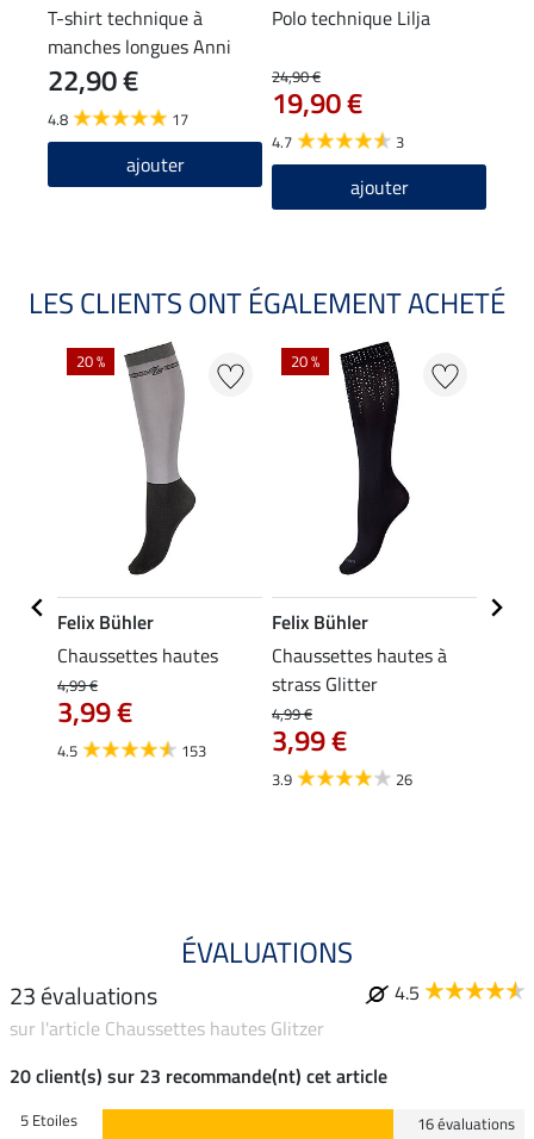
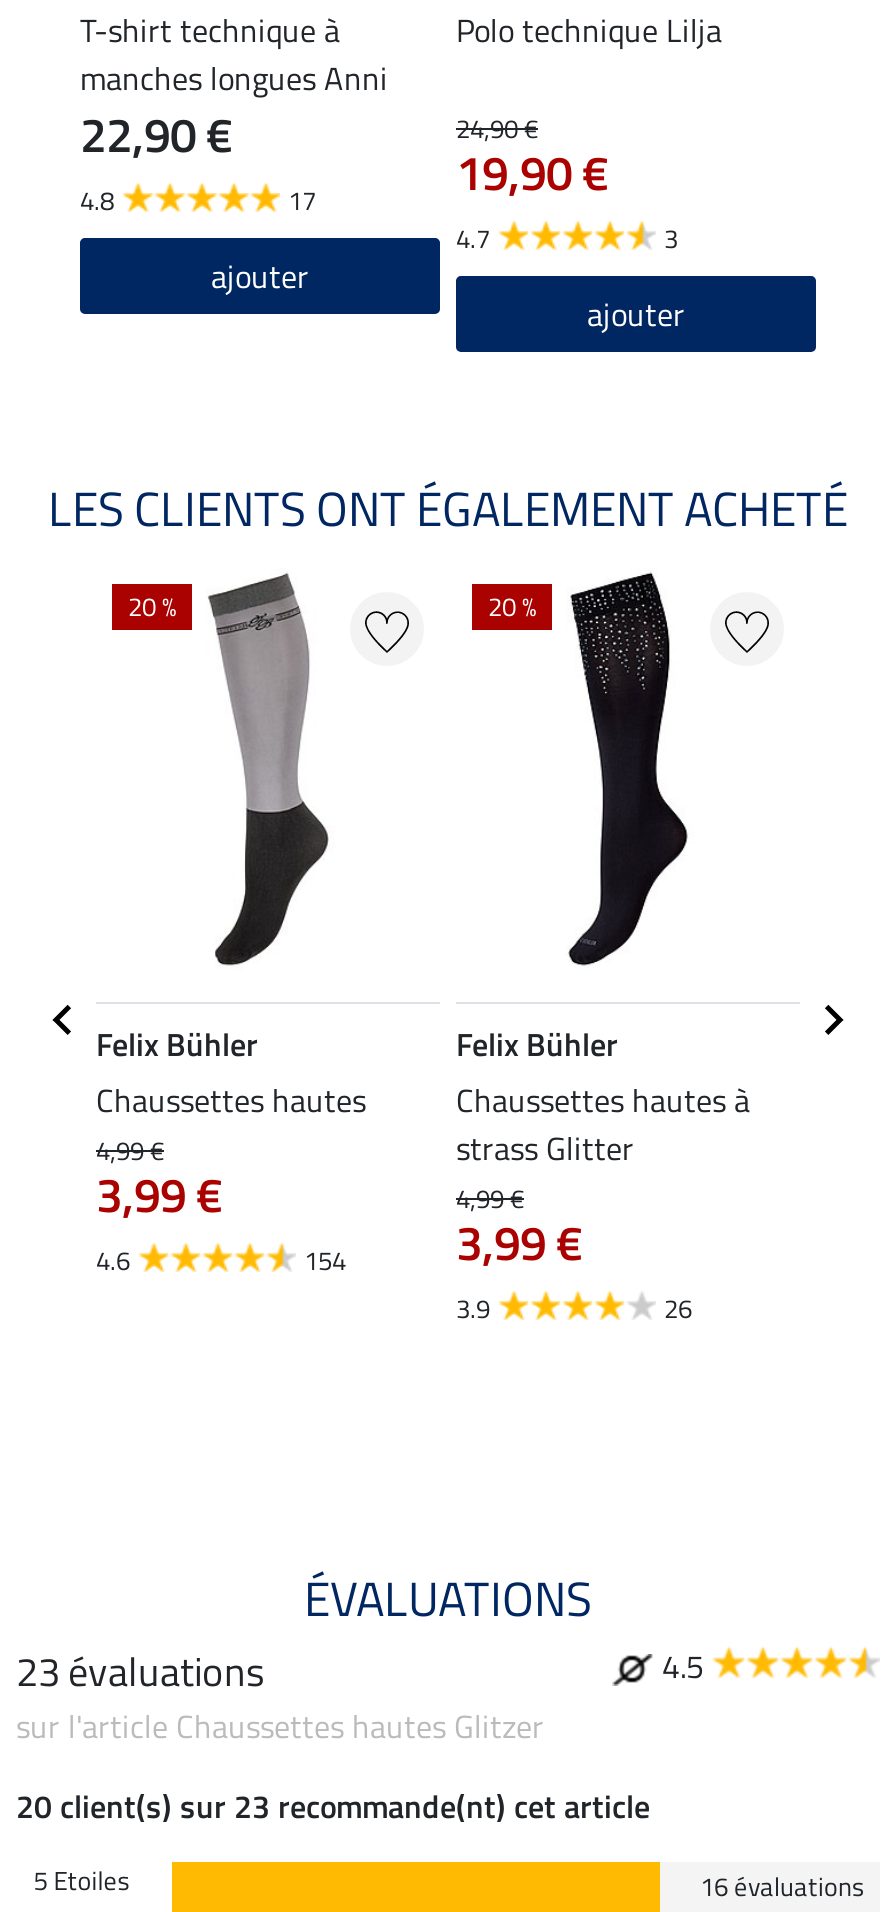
[57,738,77,762] 4.5 -> [96,1239,130,1279] 4.6
[181,738,206,762] 153 -> [304,1239,346,1279] 154

